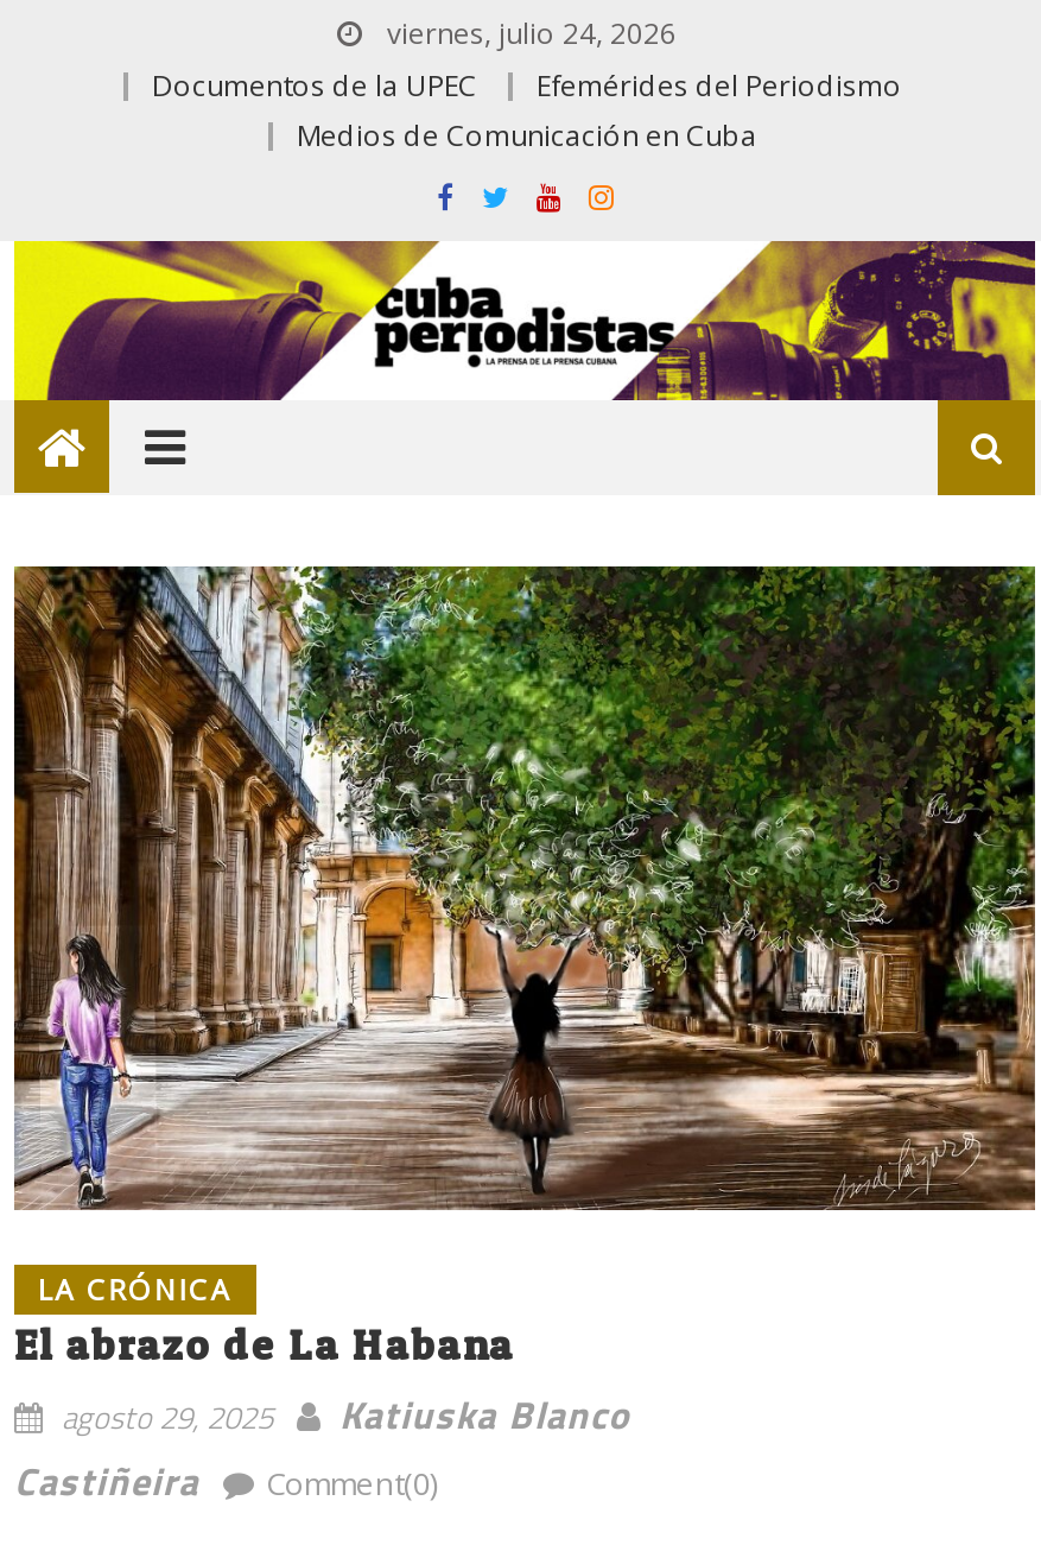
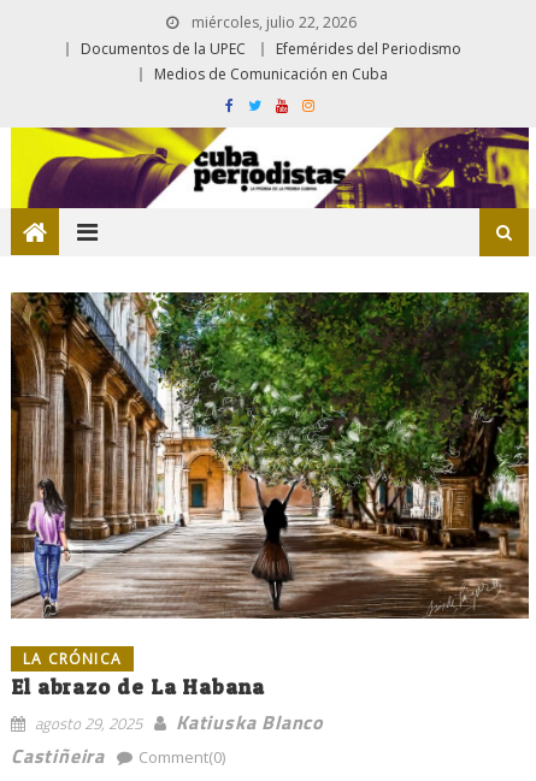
[380,13,677,53] viernes, julio 24, 2026 -> [187,12,356,32] miércoles, julio 22, 2026

